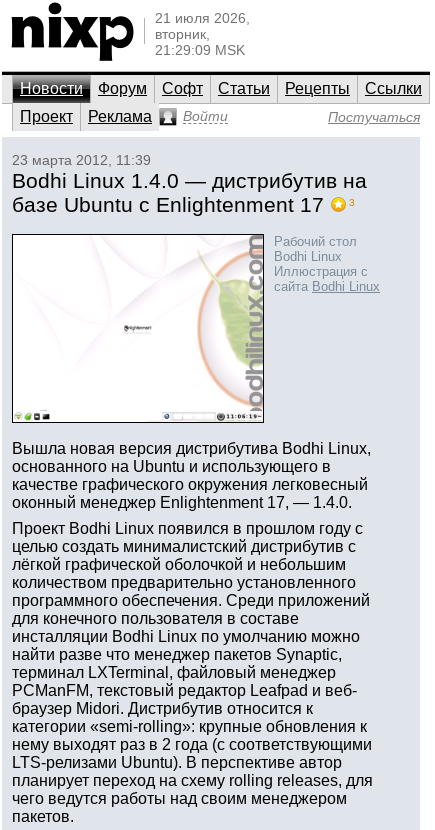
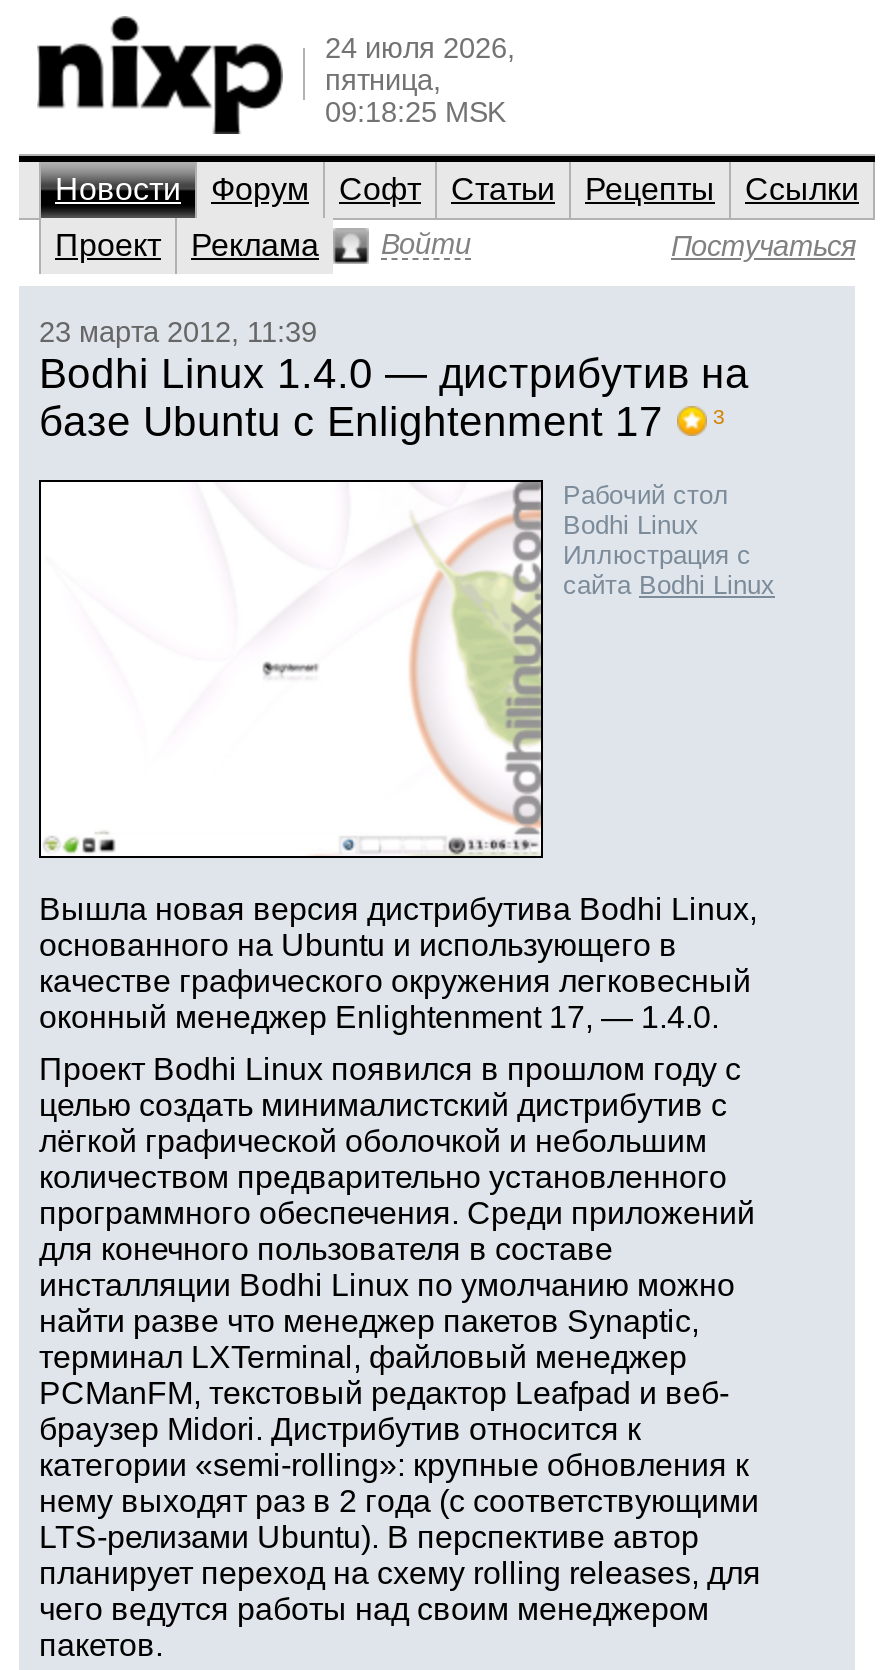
[155,10,250,58] 21 июля 2026, | вторник, | 21:29:09 MSK -> [325,32,515,128] 24 июля 2026, | пятница, | 09:18:25 MSK

